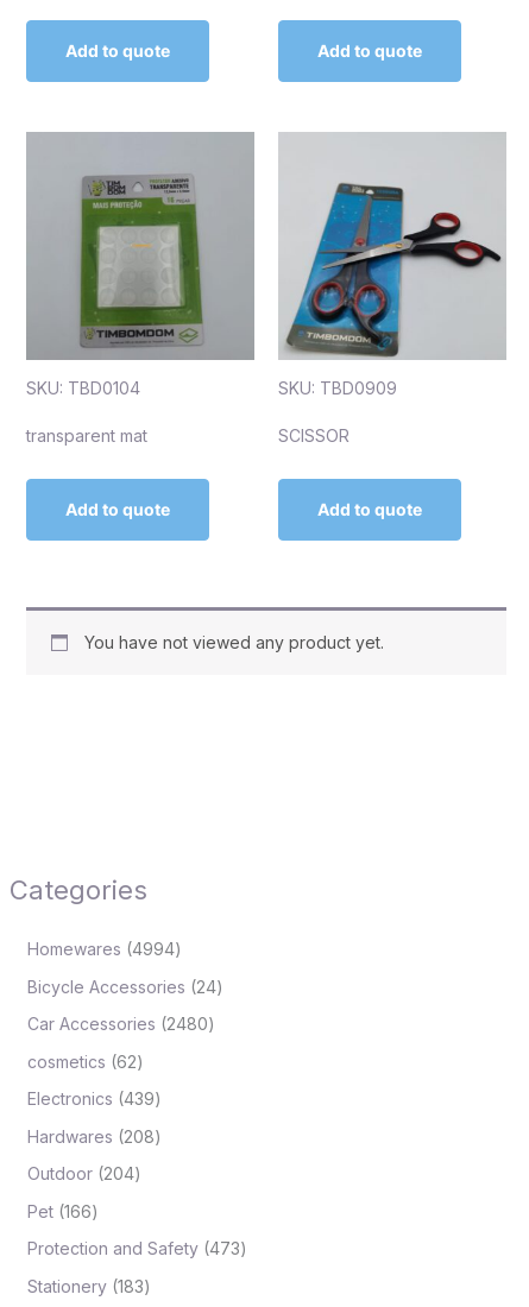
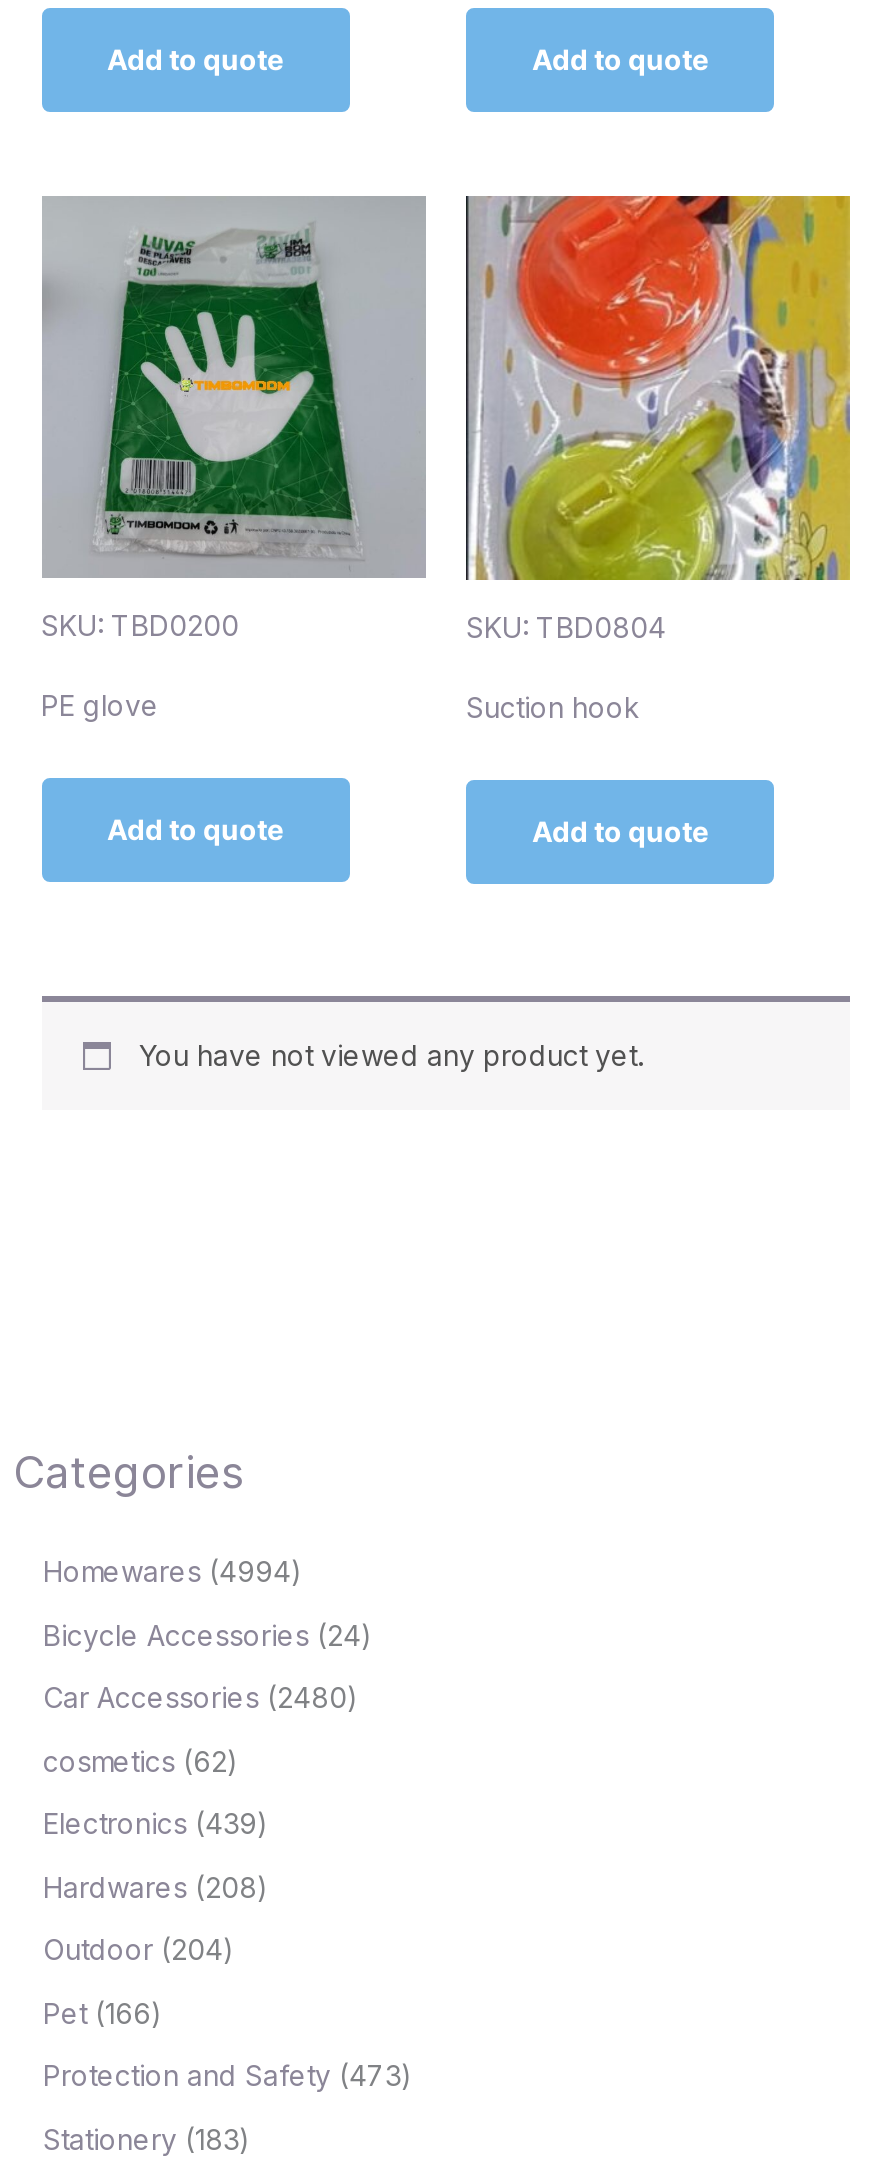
[278,132,506,398] [image] | SKU: TBD0909 -> [466,194,852,644] [image] | SKU: TBD0804
[26,154,210,398] [image] | SKU: TBD0104 -> [41,230,354,643] [image] | SKU: TBD0200
[26,426,147,446] transparent mat -> [41,689,159,723] PE glove
[278,426,349,446] SCISSOR -> [466,690,640,724] Suction hook

